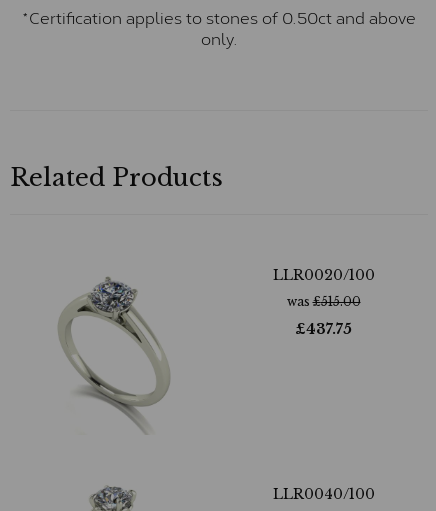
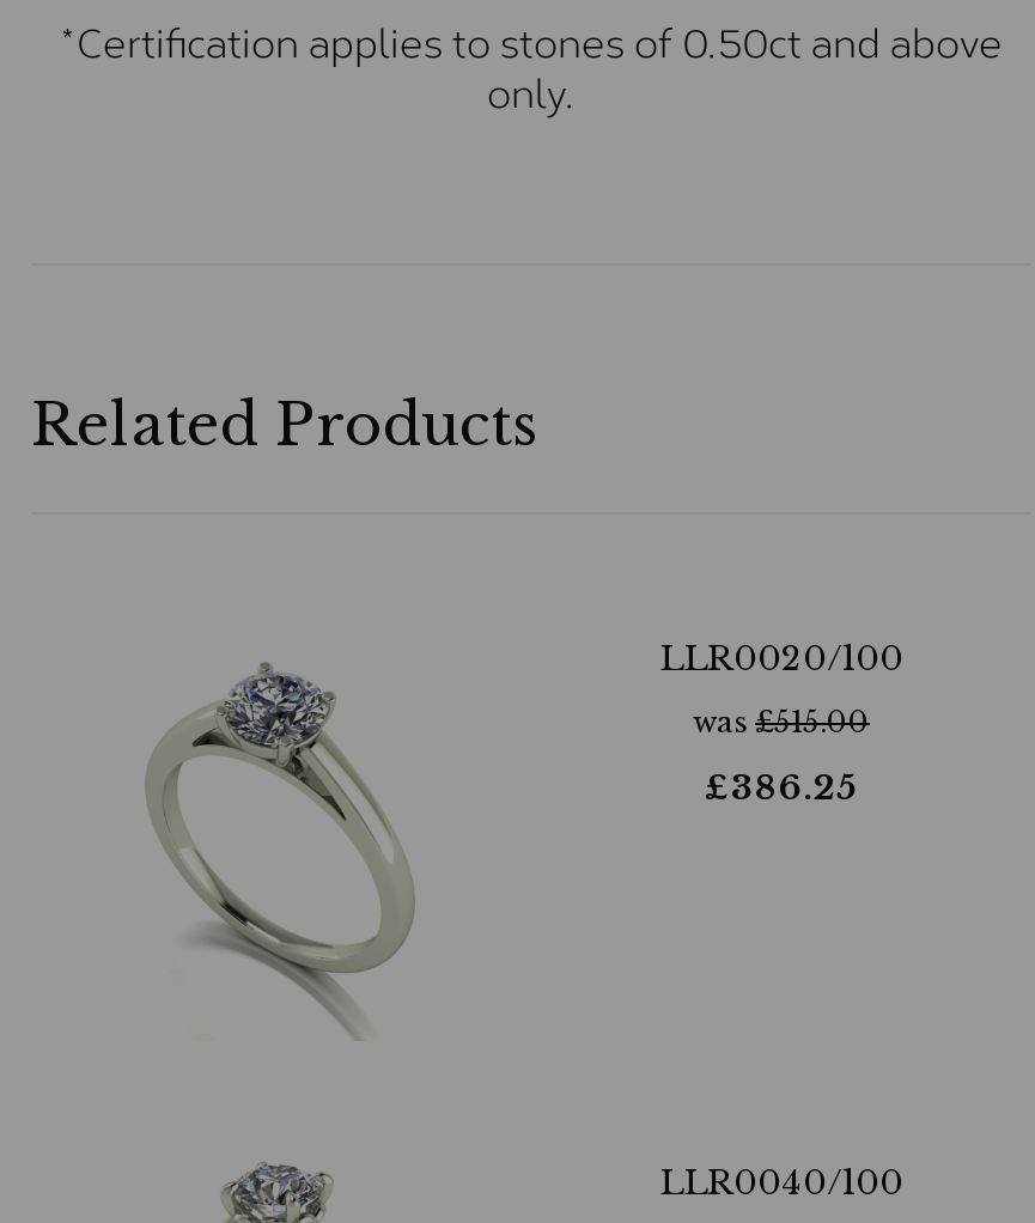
[295,320,352,338] £437.75 -> [705,766,858,809] £386.25

